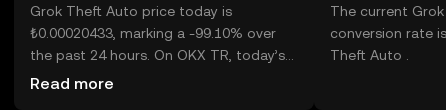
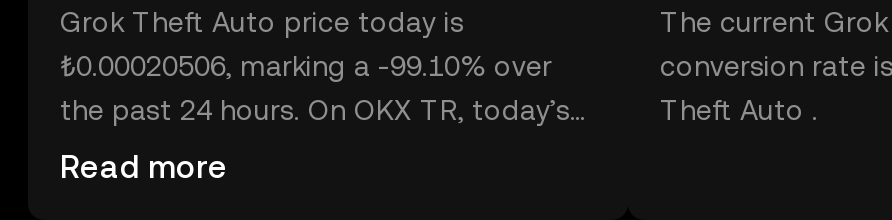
[30,25,276,41] ₺0.00020433, marking a -99.10% over -> [60,50,552,82] ₺0.00020506, marking a -99.10% over

